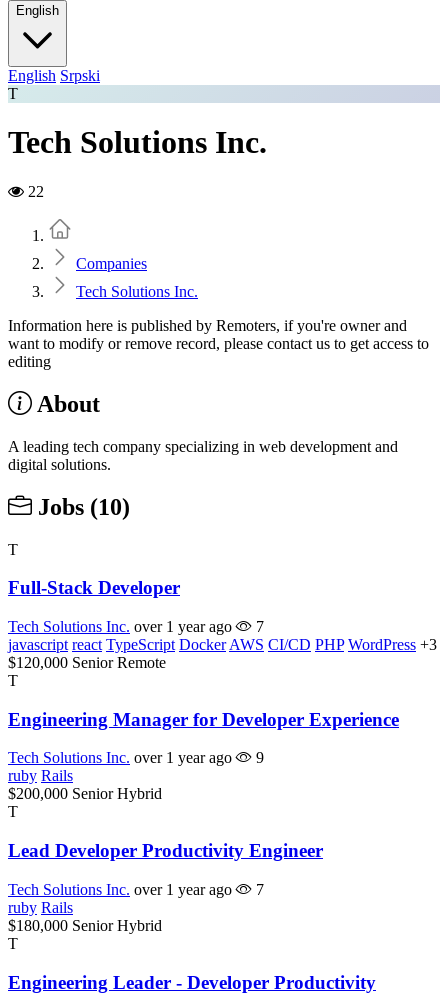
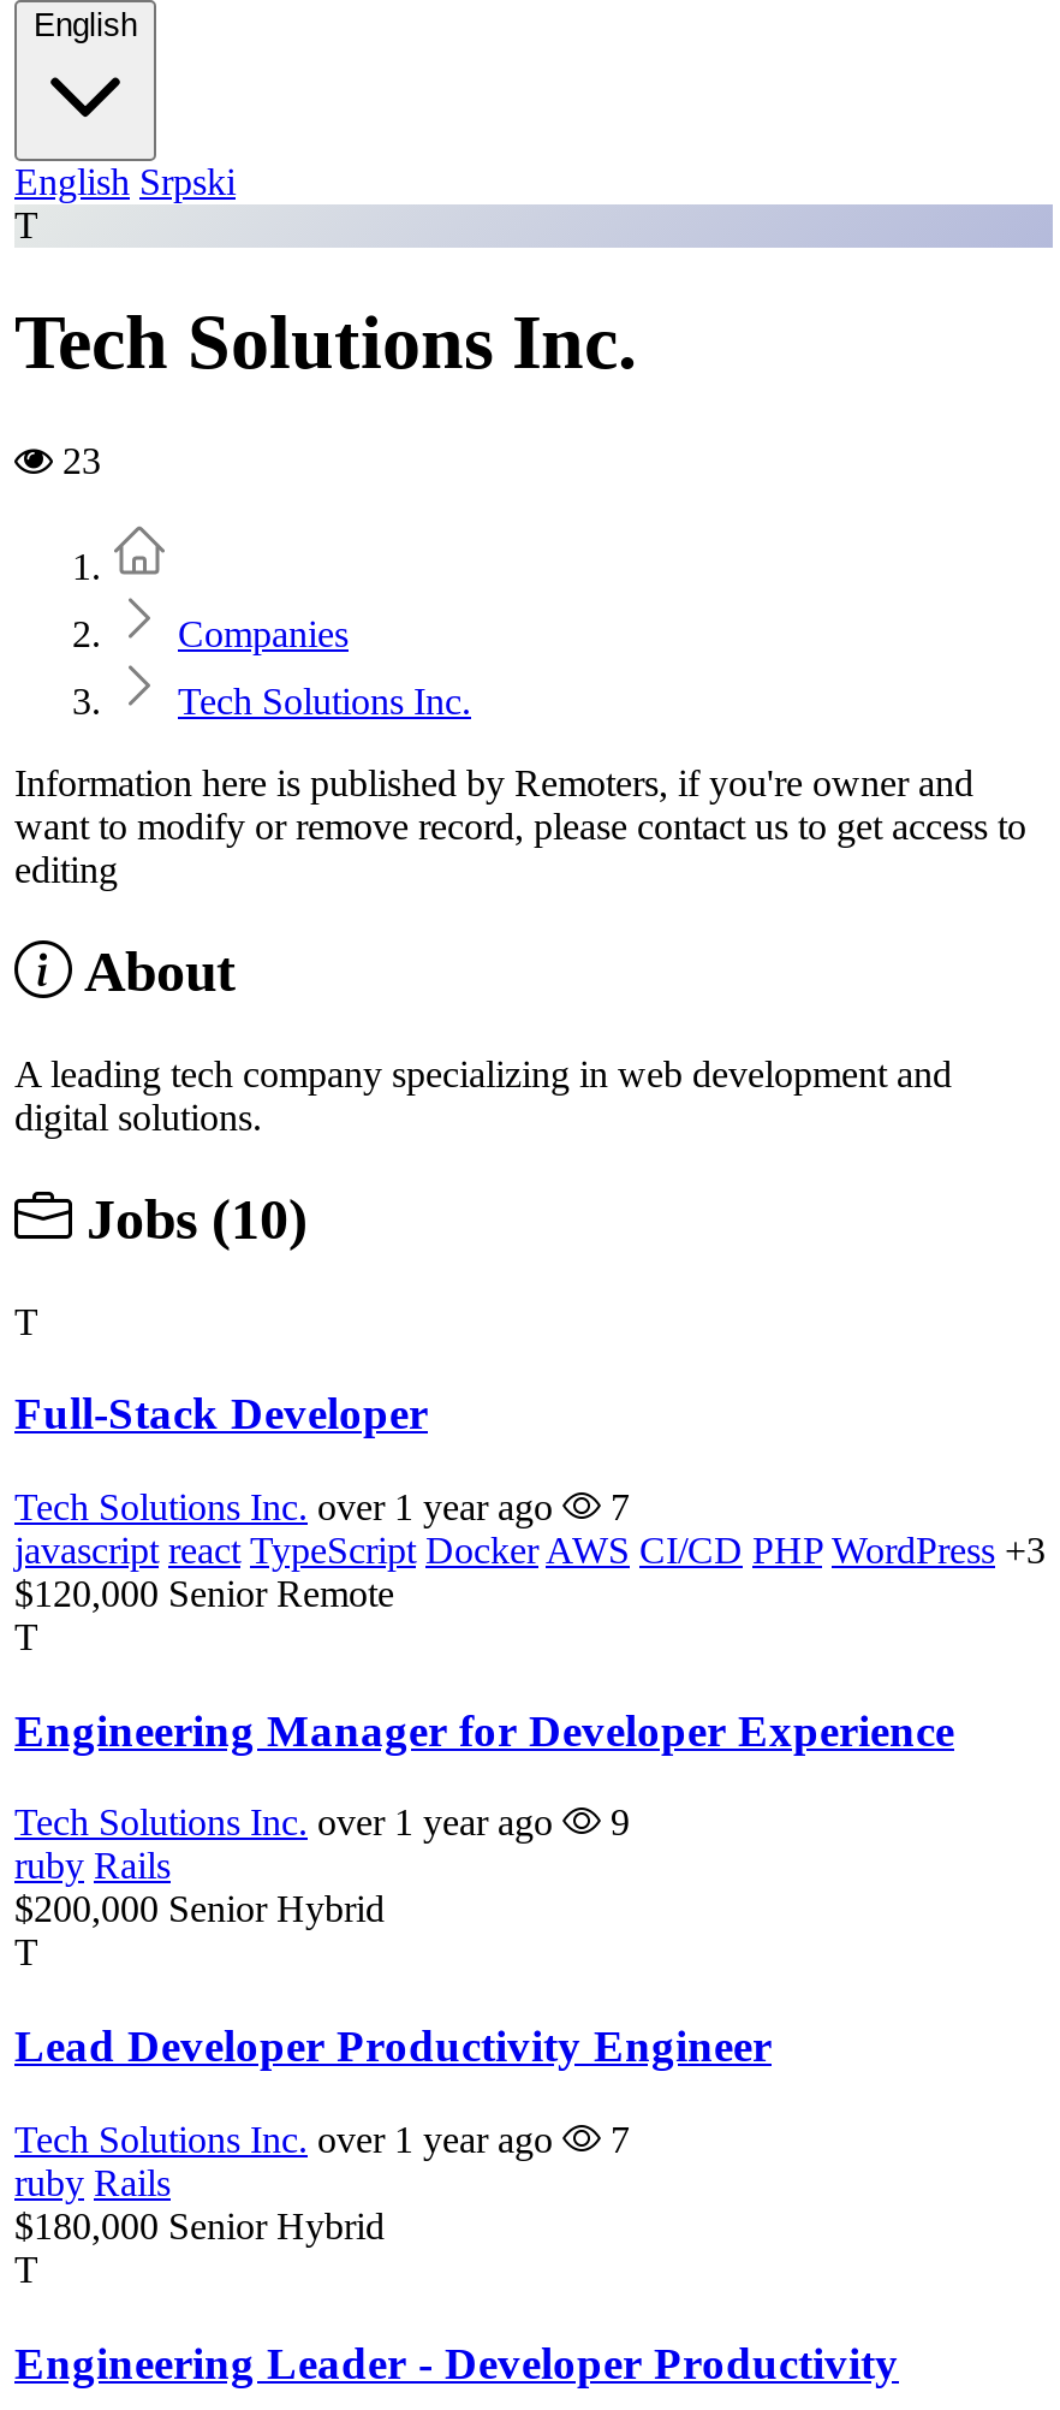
[24,183,44,200] 22 -> [53,440,101,481] 23

